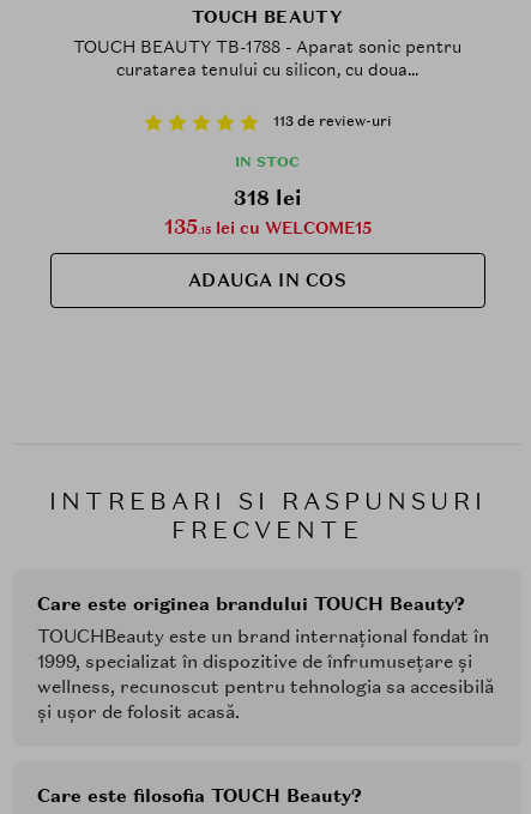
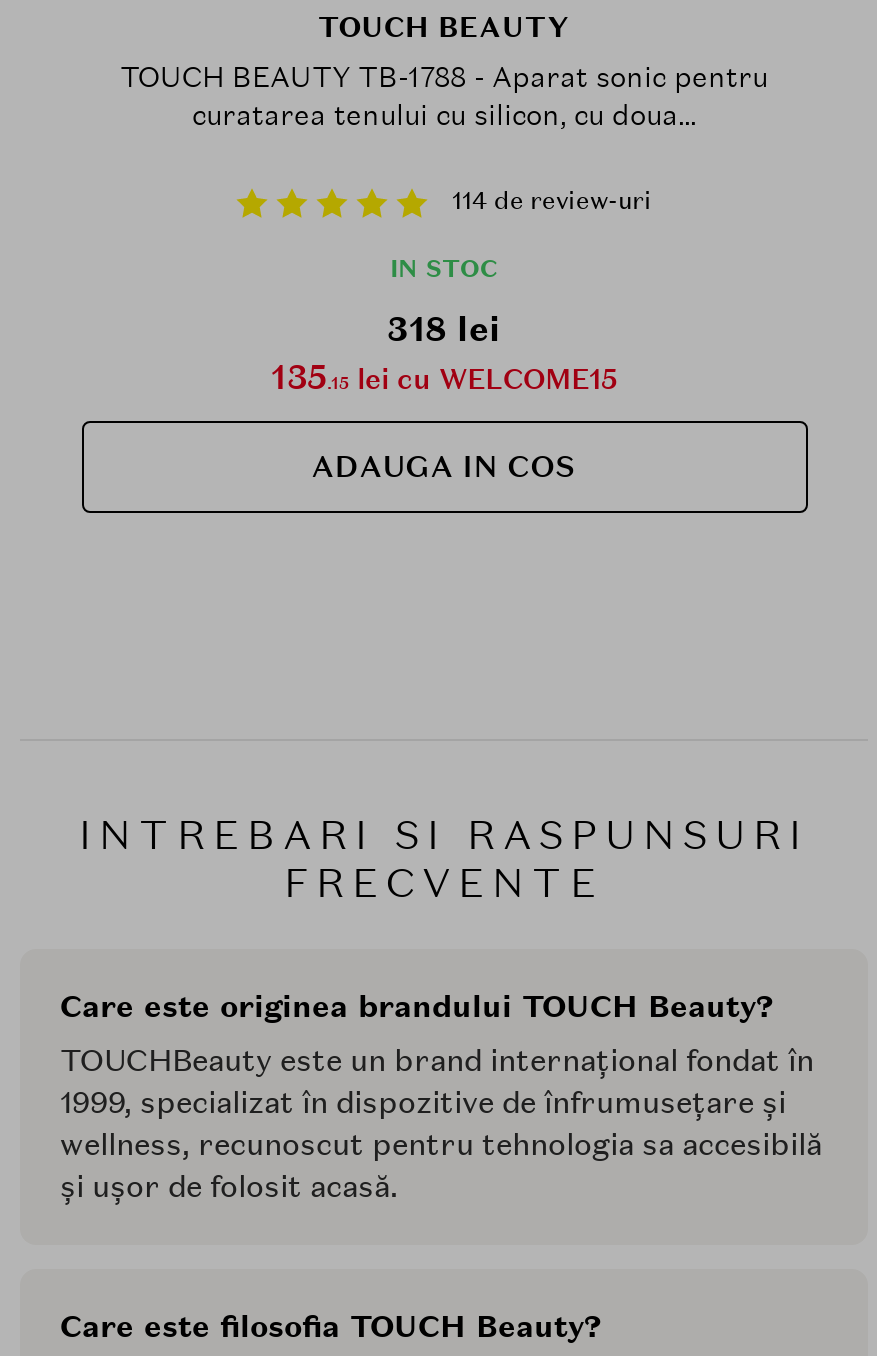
[273,112,391,131] 113 de review-uri -> [452,186,652,218] 114 de review-uri

